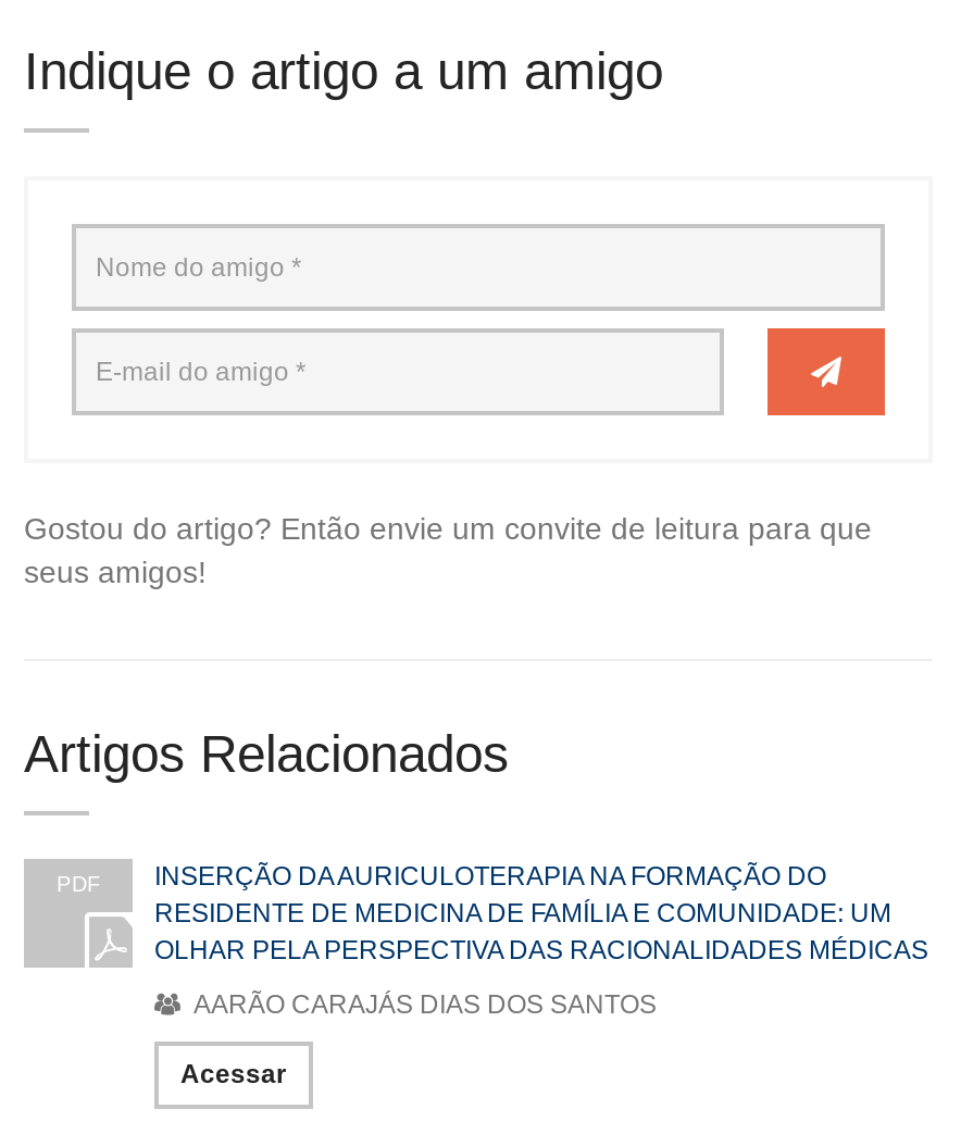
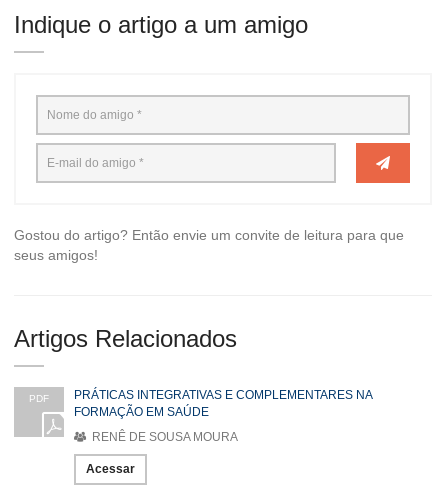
[154,861,928,965] INSERÇÃO DA AURICULOTERAPIA NA FORMAÇÃO DO | RESIDENTE DE MEDICINA DE FAMÍLIA E COMUNIDADE: UM | OLHAR PELA PERSPECTIVA DAS RACIONALIDADES MÉDICAS -> [74,388,372,419] PRÁTICAS INTEGRATIVAS E COMPLEMENTARES NA | FORMAÇÃO EM SAÚDE
[187,989,657,1020] AARÃO CARAJÁS DIAS DOS SANTOS -> [89,430,238,444] RENÊ DE SOUSA MOURA

